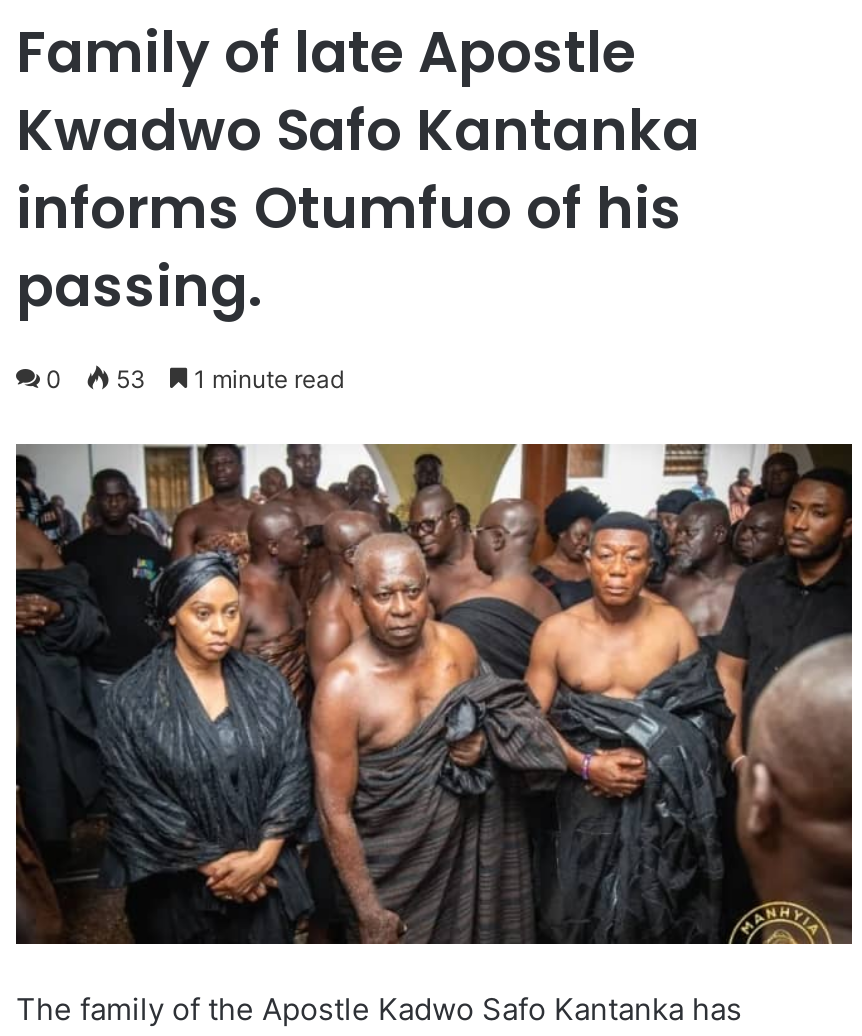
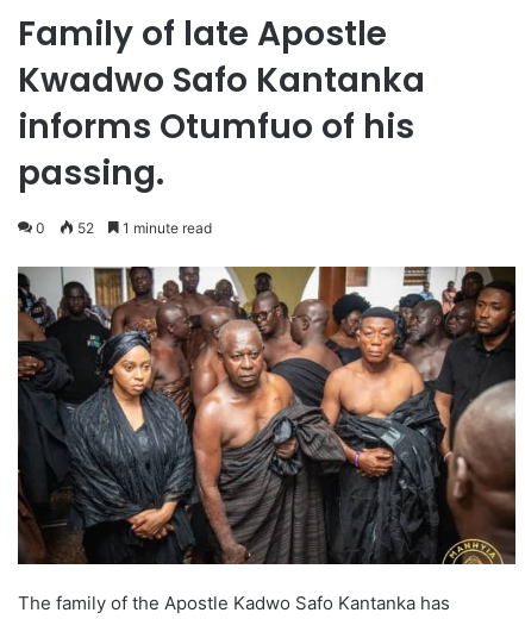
[46,364,344,394] 0 53 1 minute read -> [36,219,212,237] 0 52 1 minute read

